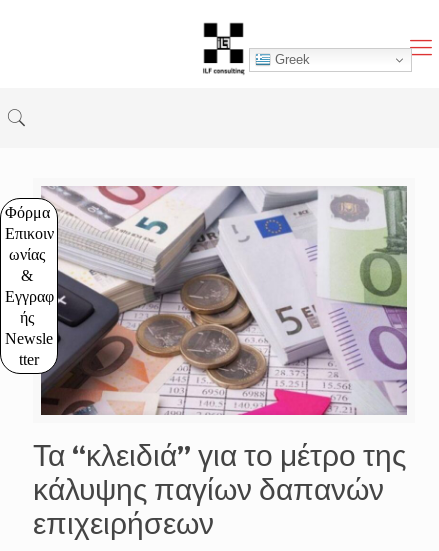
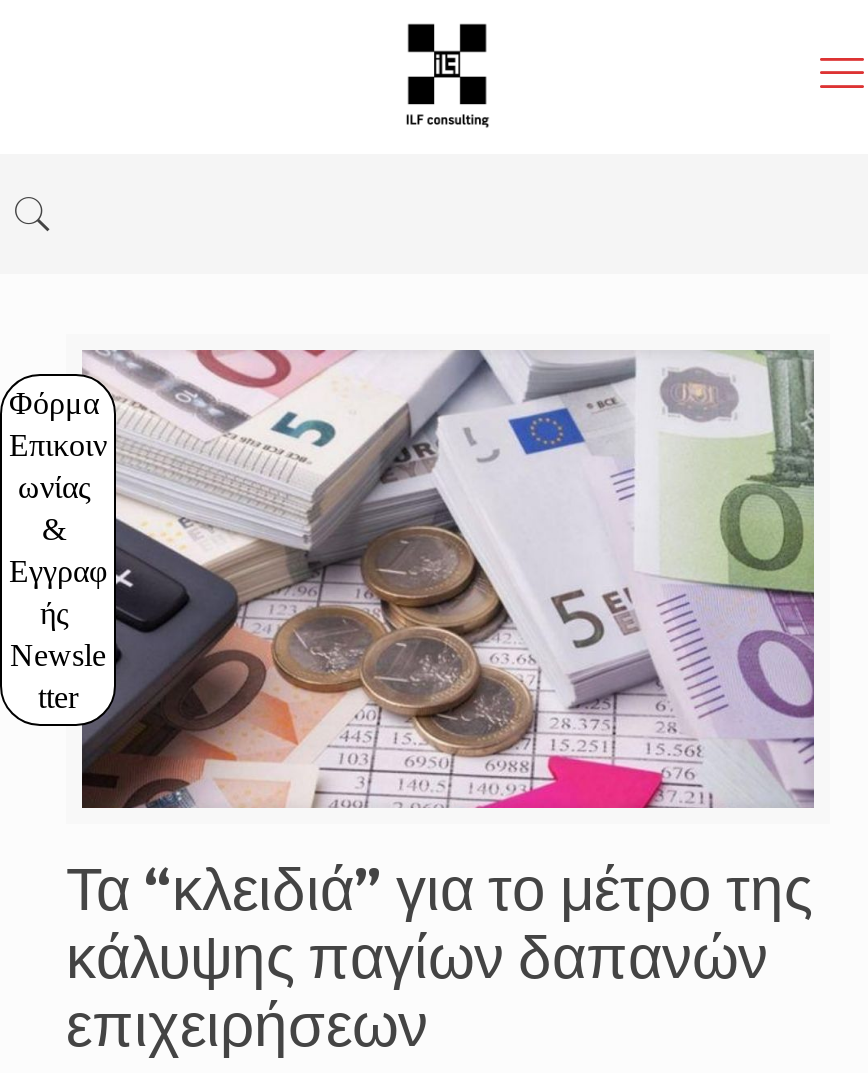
[271,51,310,66] Greek -> none

